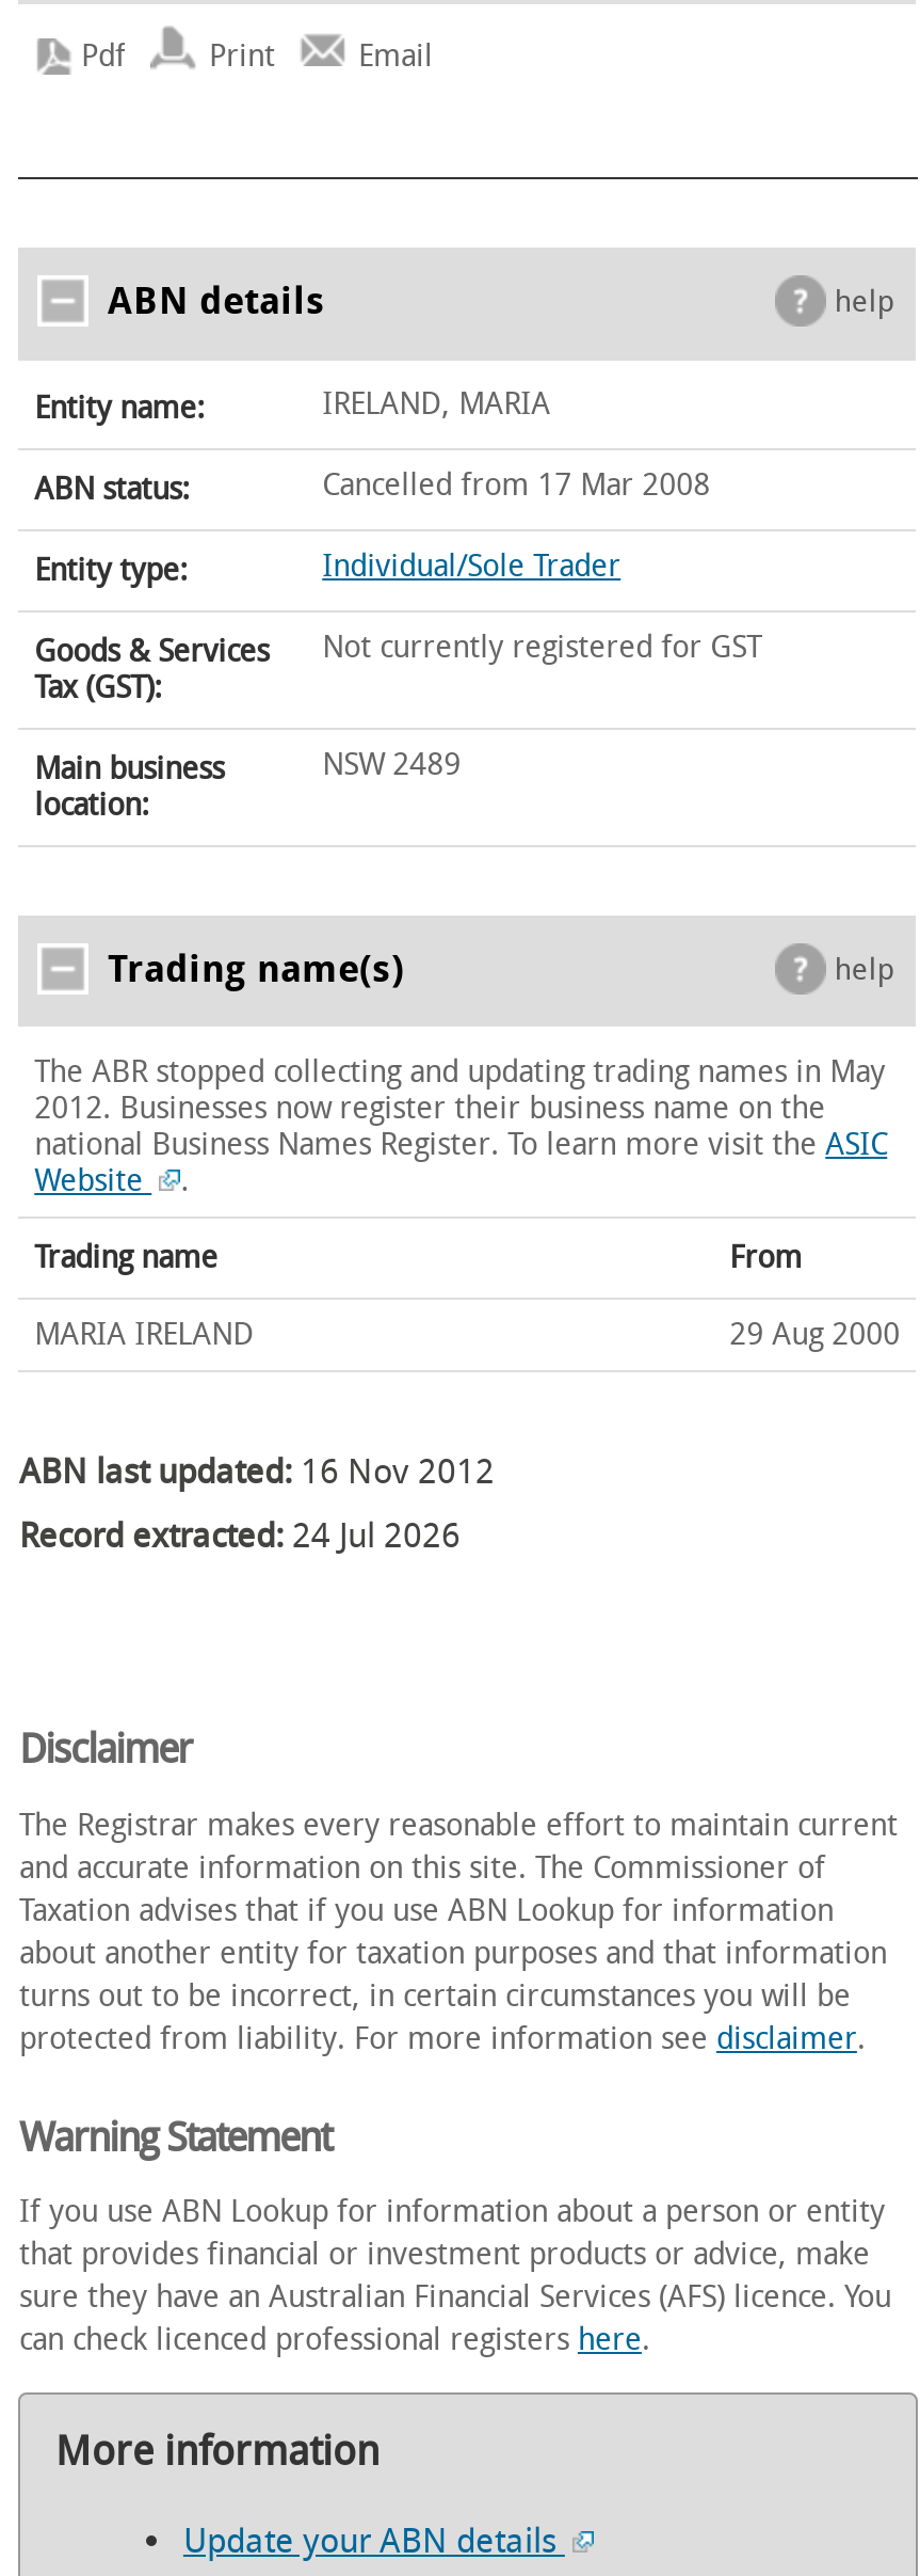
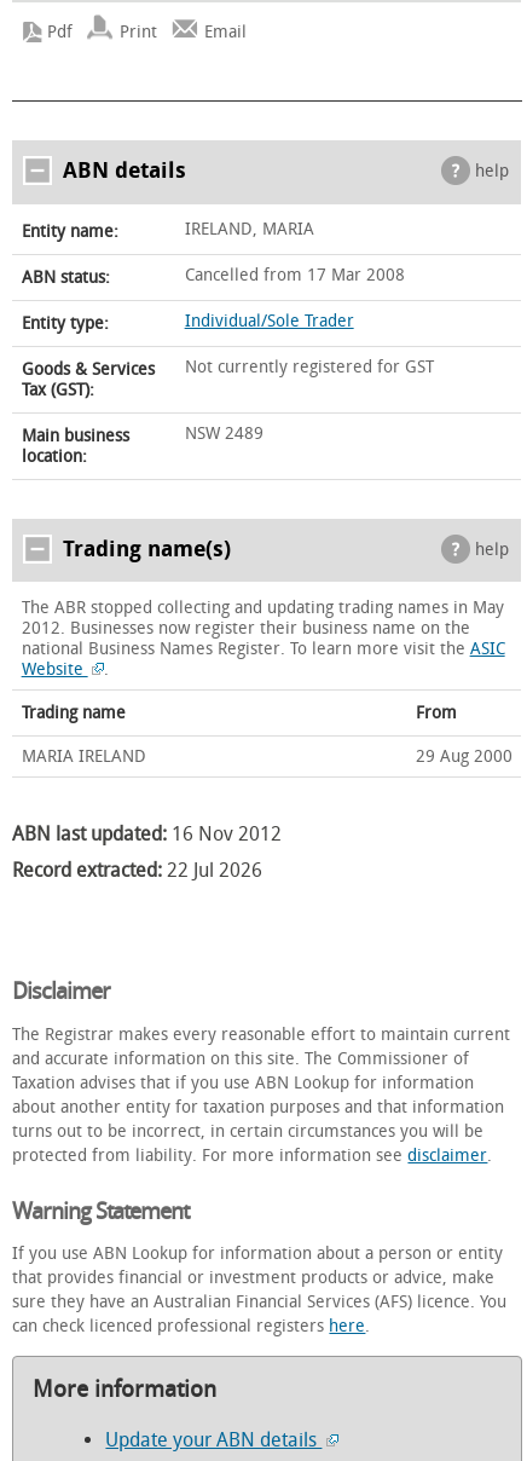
[19,1515,460,1555] Record extracted: 24 Jul 2026 -> [13,858,263,881] Record extracted: 22 Jul 2026

